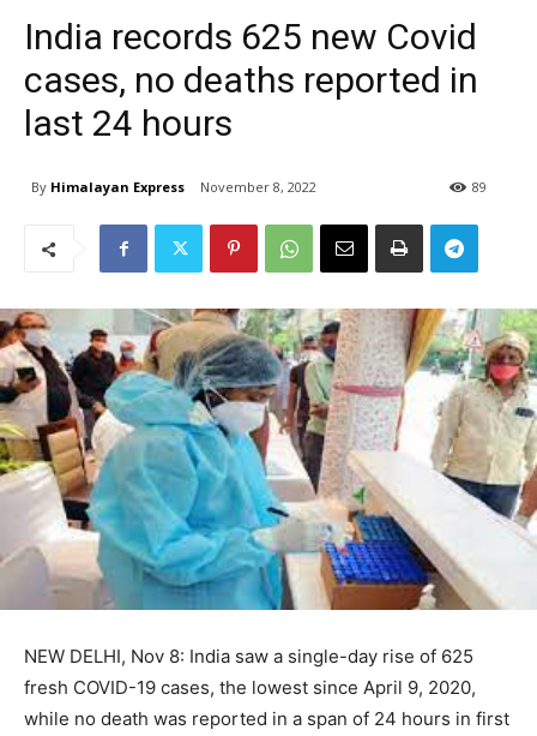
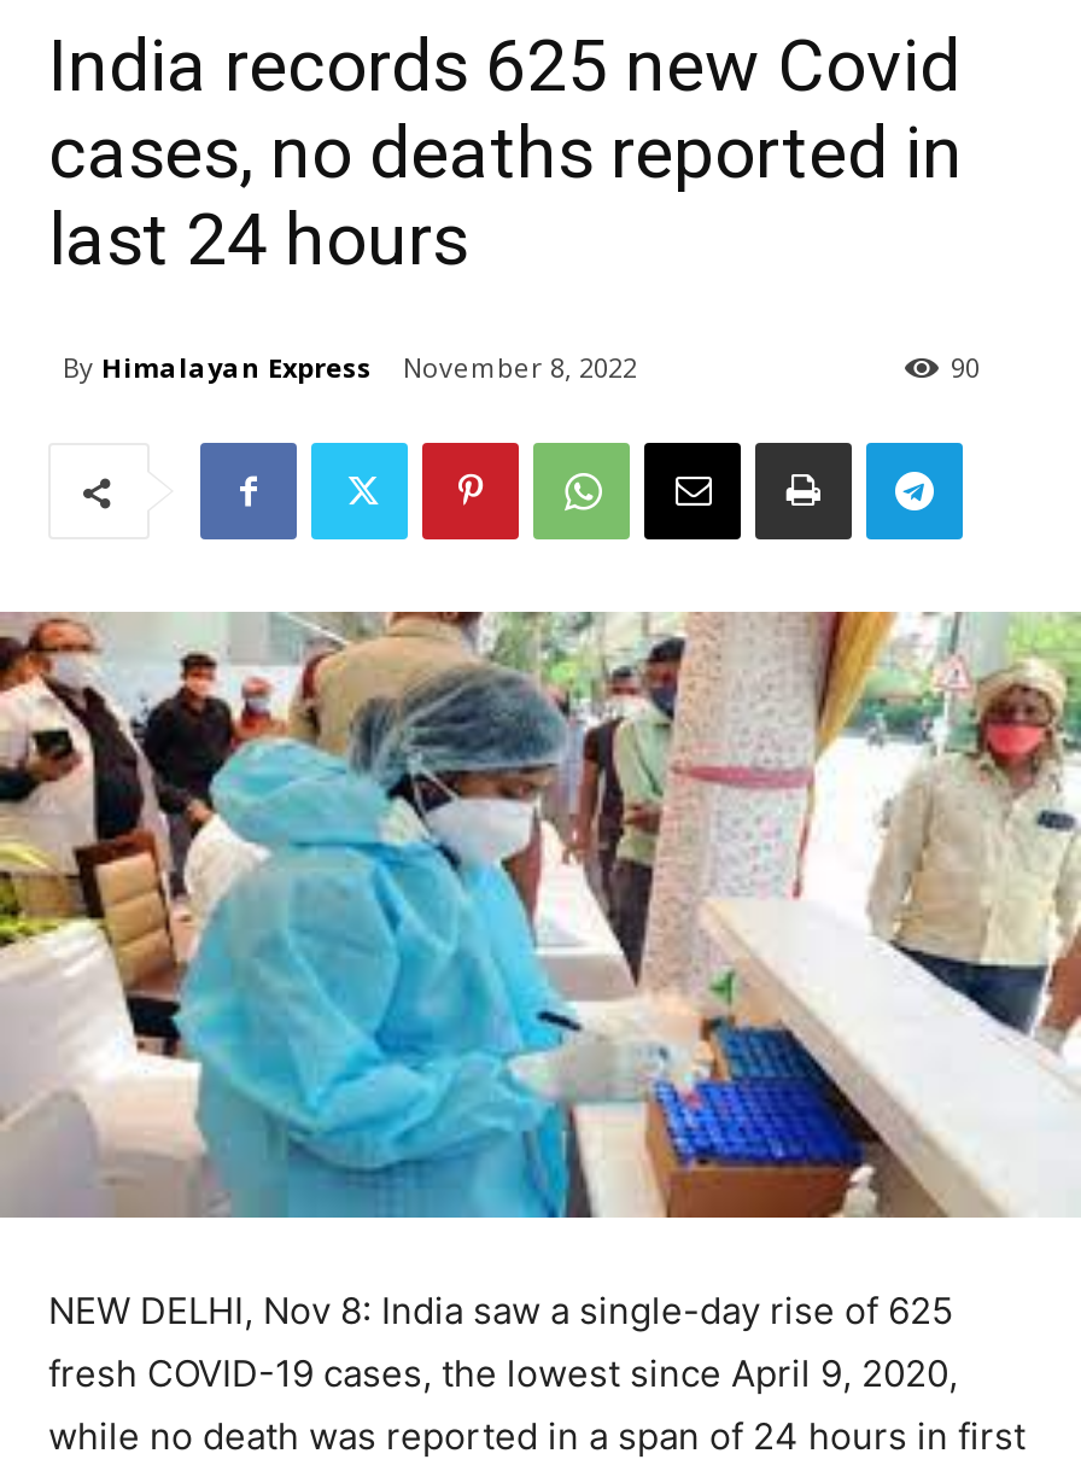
[472,178,487,196] 89 -> [951,349,980,385] 90

